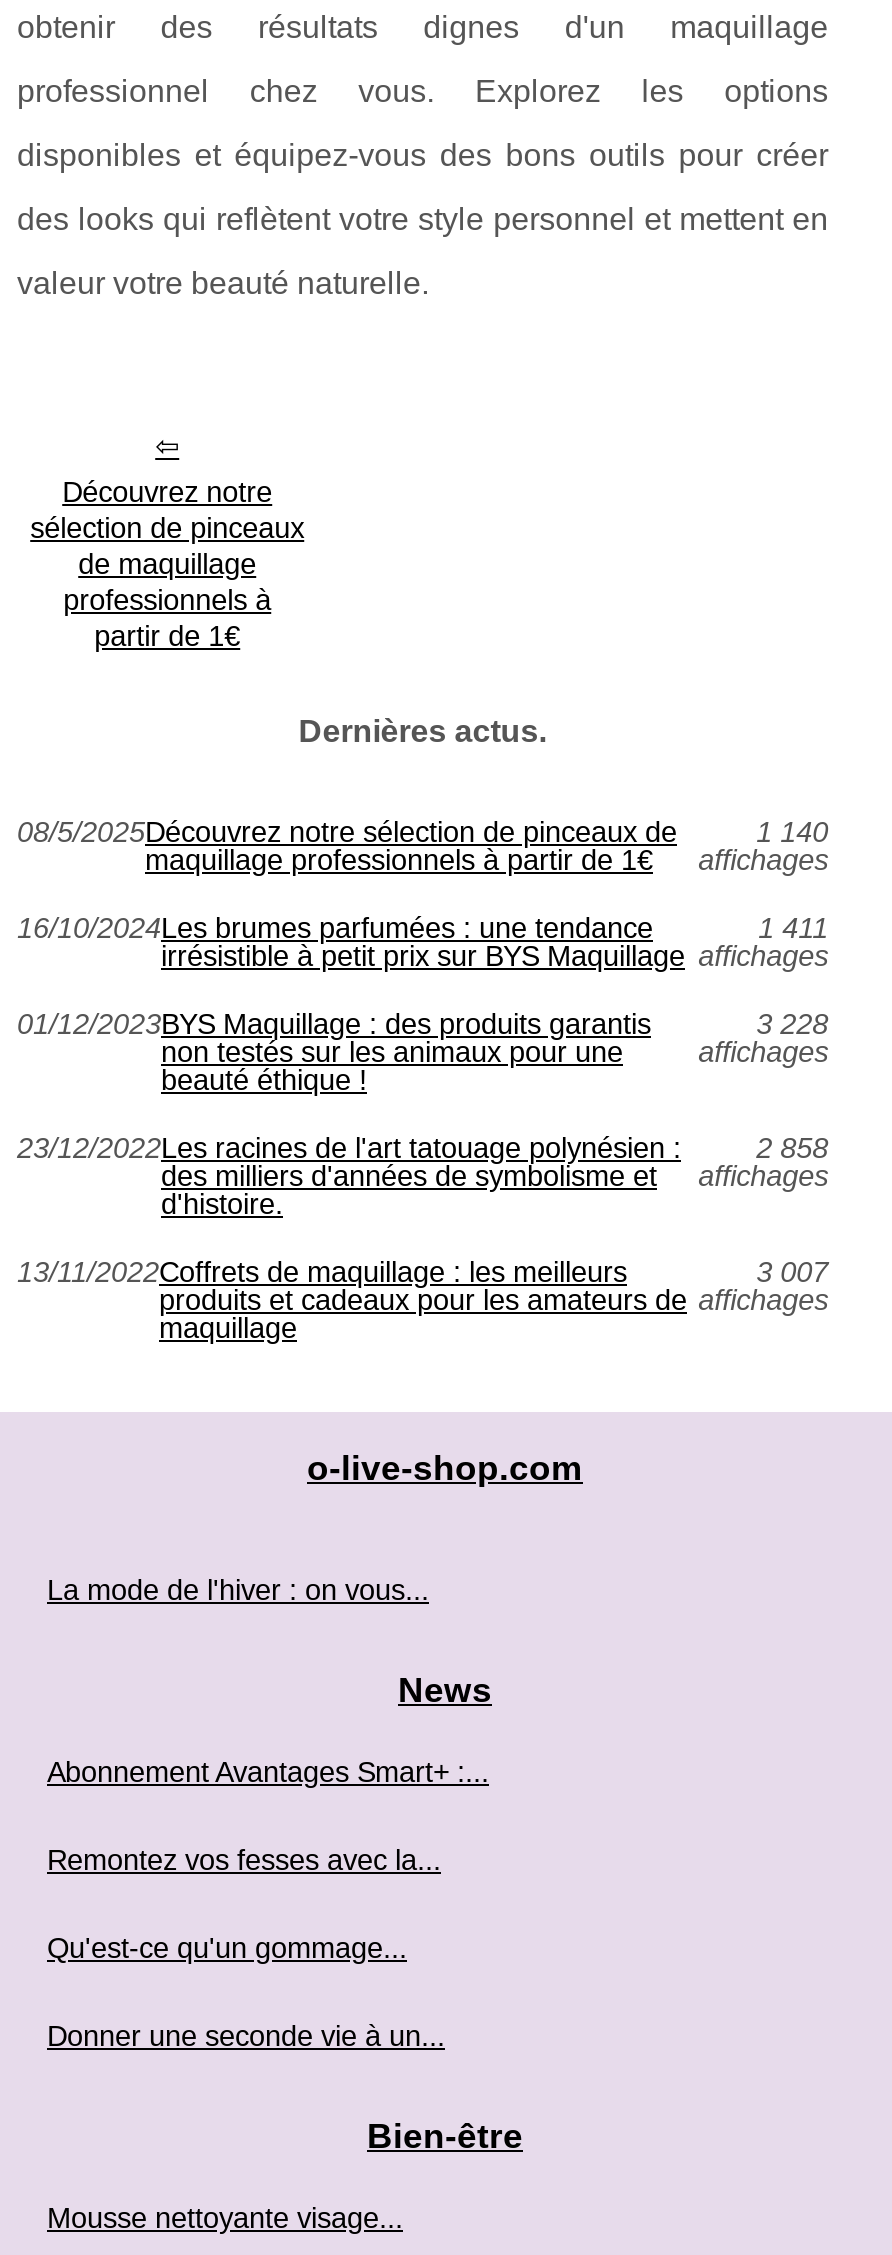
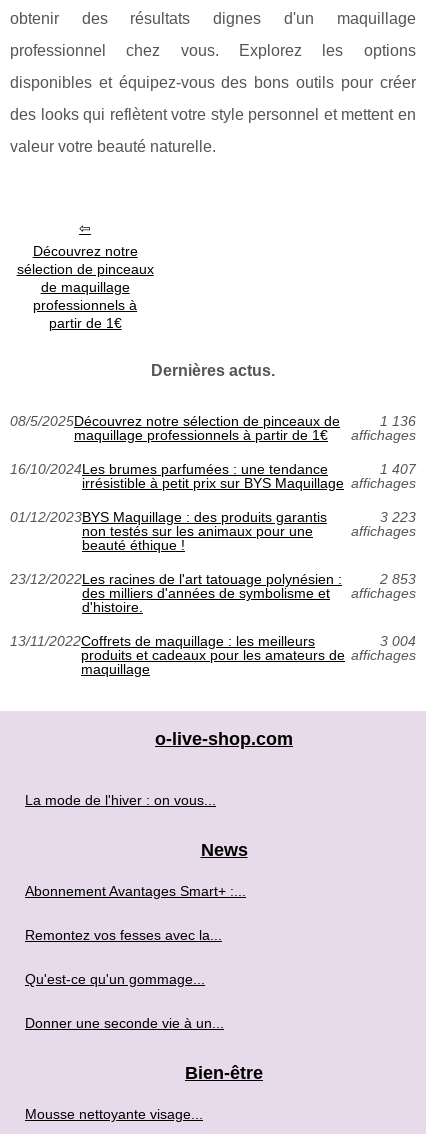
[756,815,828,847] 1 140 -> [380,413,416,429] 1 136
[758,911,828,943] 1 411 -> [380,461,416,477] 1 407
[756,1007,828,1039] 3 228 -> [380,509,416,525] 3 223
[756,1131,828,1163] 2 858 -> [380,571,416,587] 2 853
[756,1255,828,1287] 3 007 -> [380,633,416,649] 3 004

